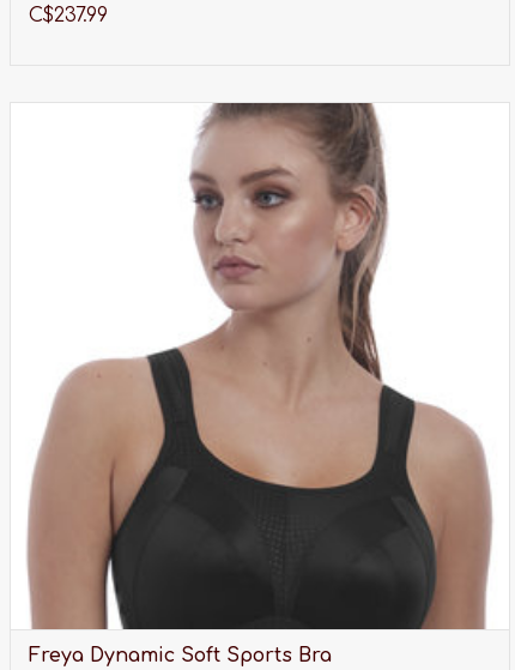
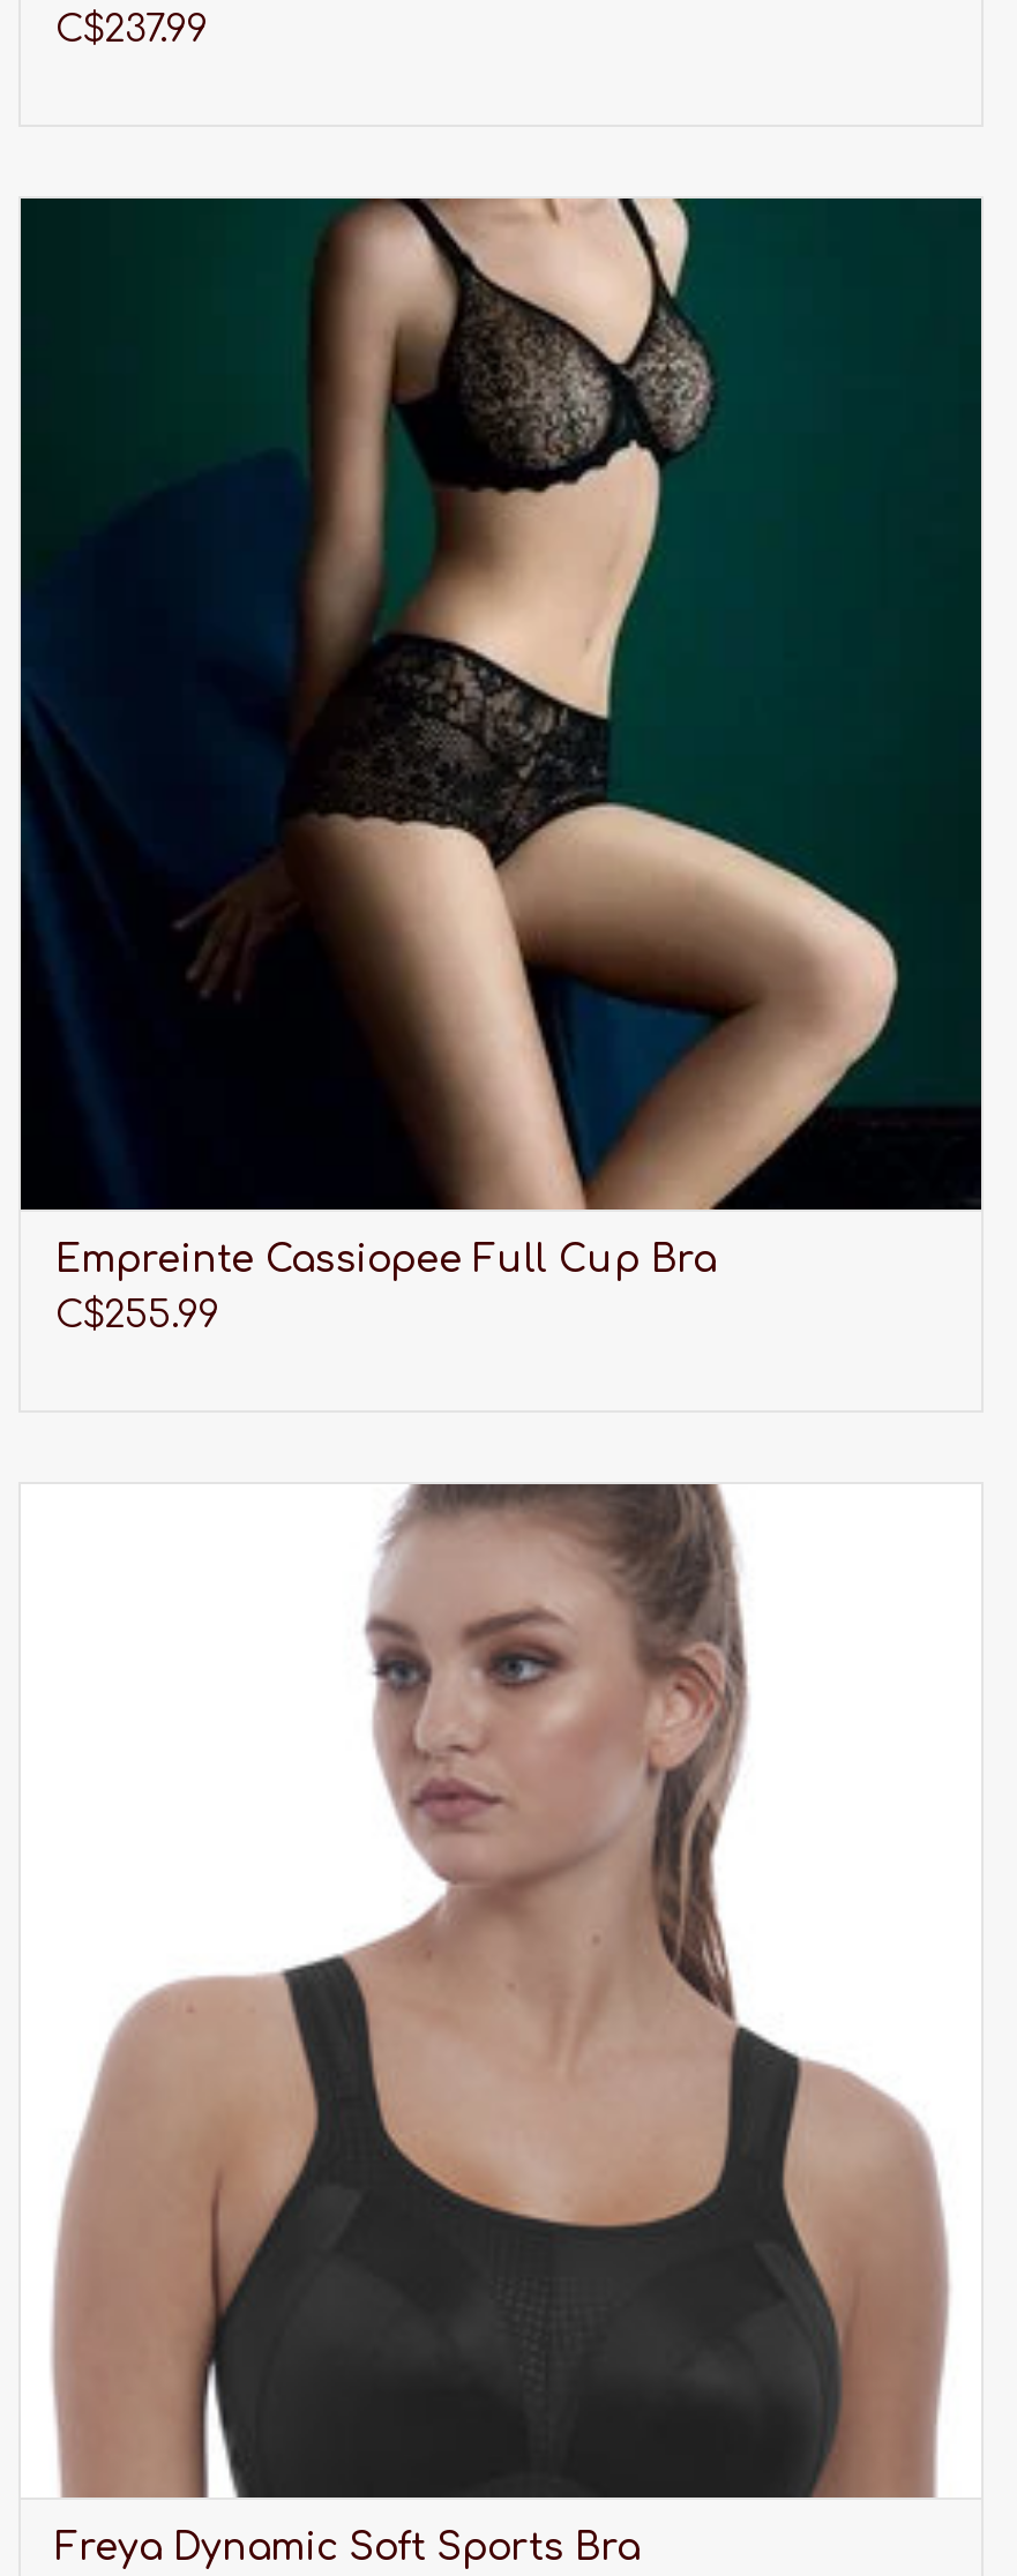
none -> [18,196,984,1338] [image] | Empreinte Cassiopee Full Cup Bra | C$255.99

